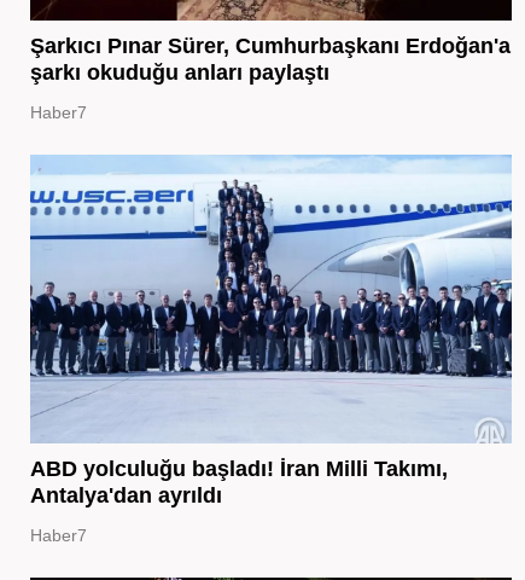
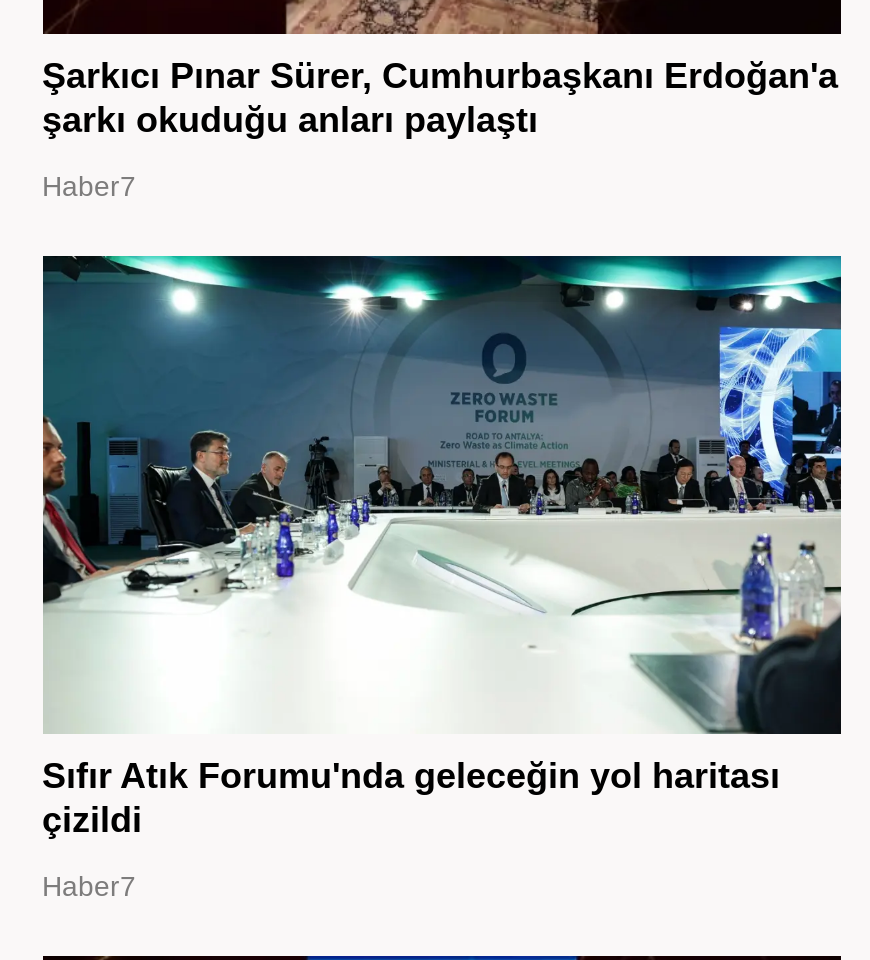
[29,155,513,507] [image] | ABD yolculuğu başladı! İran Milli Takımı, | Antalya'dan ayrıldı -> [41,254,843,840] [image] | Sıfır Atık Forumu'nda geleceğin yol haritası | çizildi

